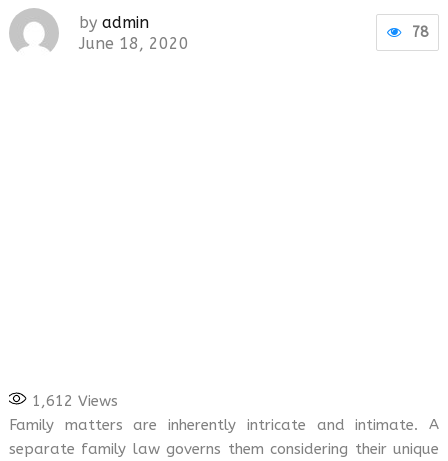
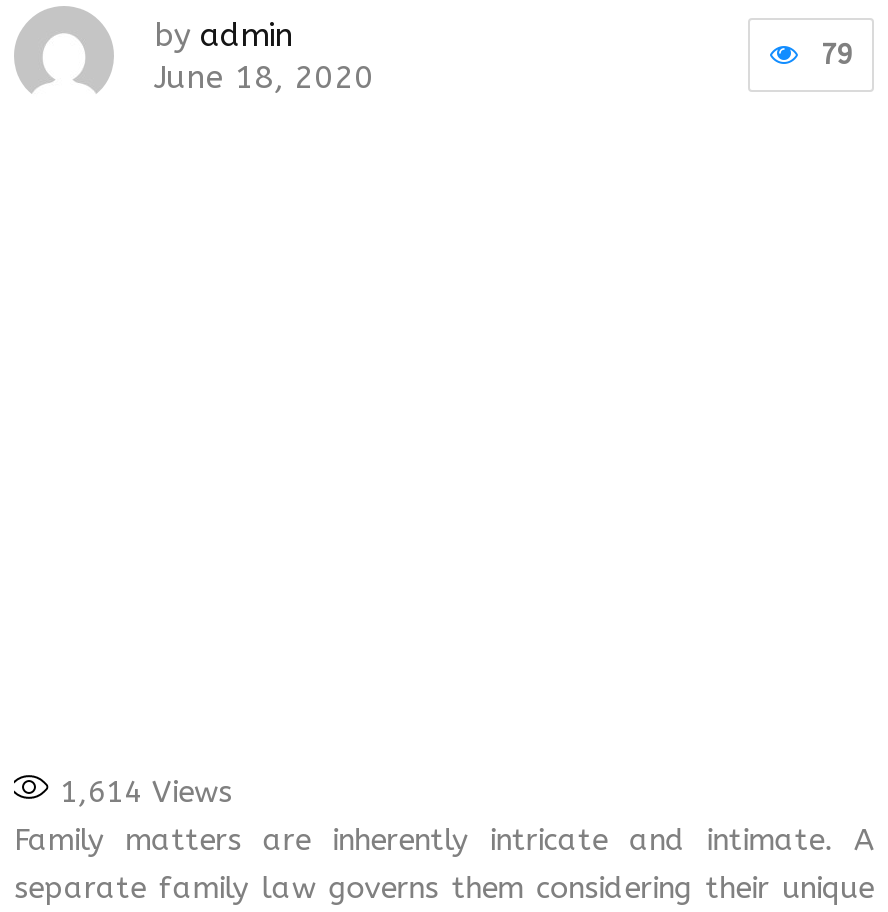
[408,24,428,41] 78 -> [812,38,852,72] 79
[32,392,118,410] 1,612 Views -> [60,774,232,810] 1,614 Views

